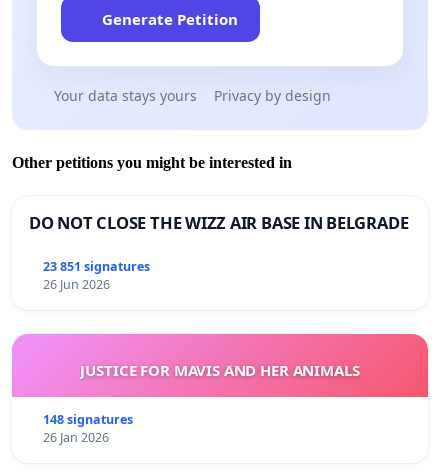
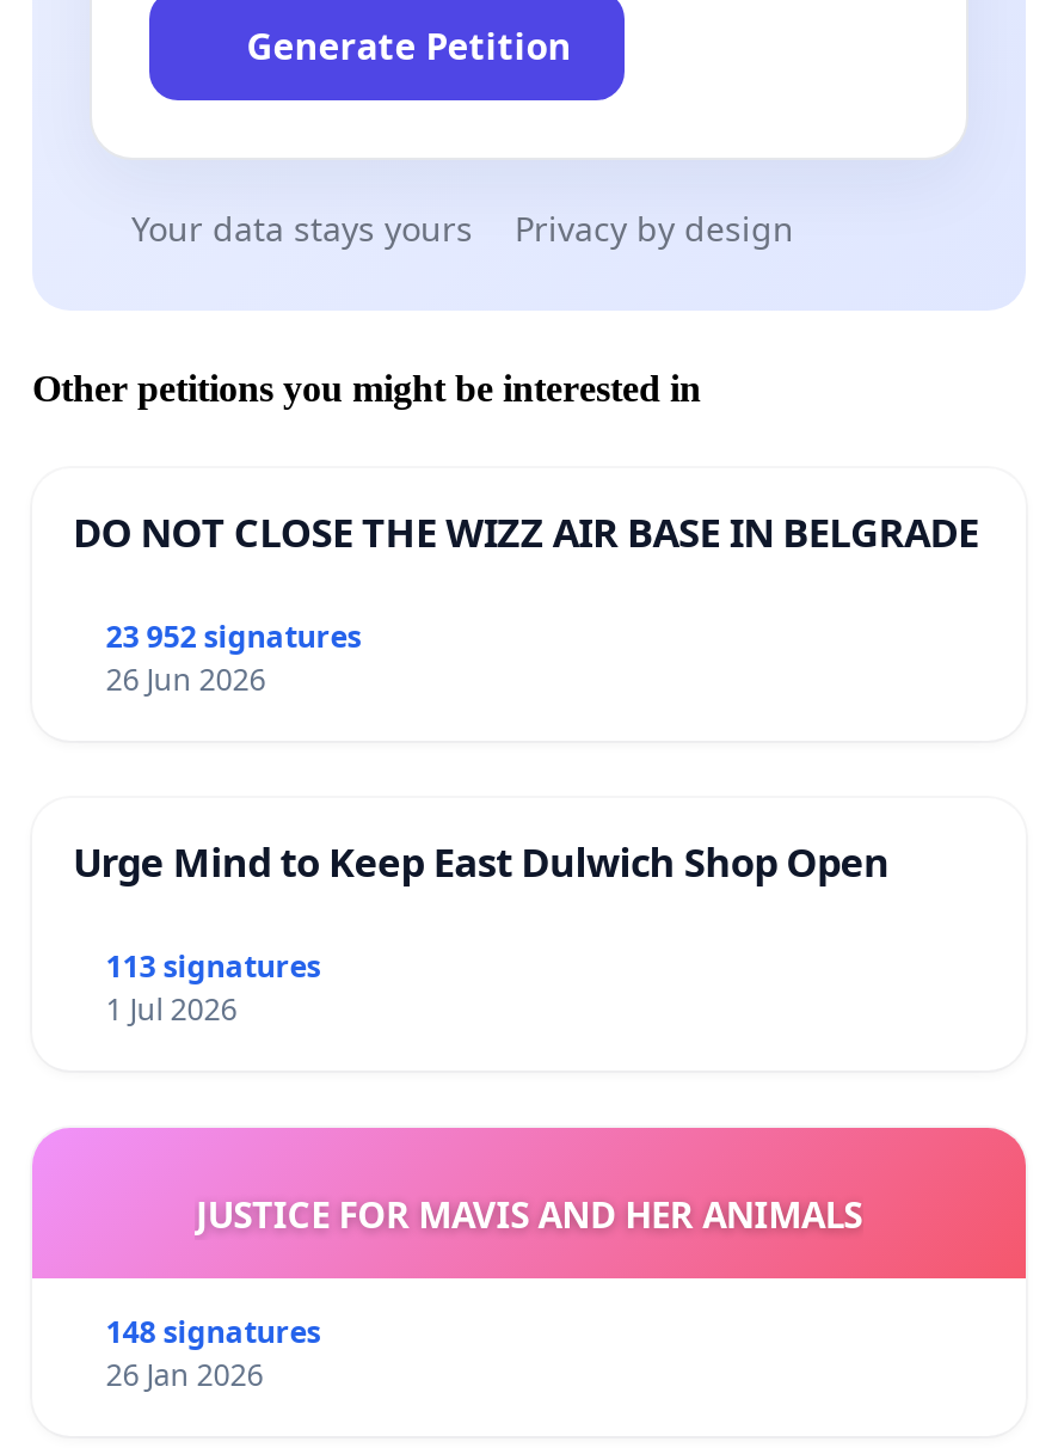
[43,258,150,275] 23 851 signatures -> [106,617,361,657] 23 952 signatures
none -> [73,834,889,1030] Urge Mind to Keep East Dulwich Shop Open | 113 signatures | 1 Jul 2026

